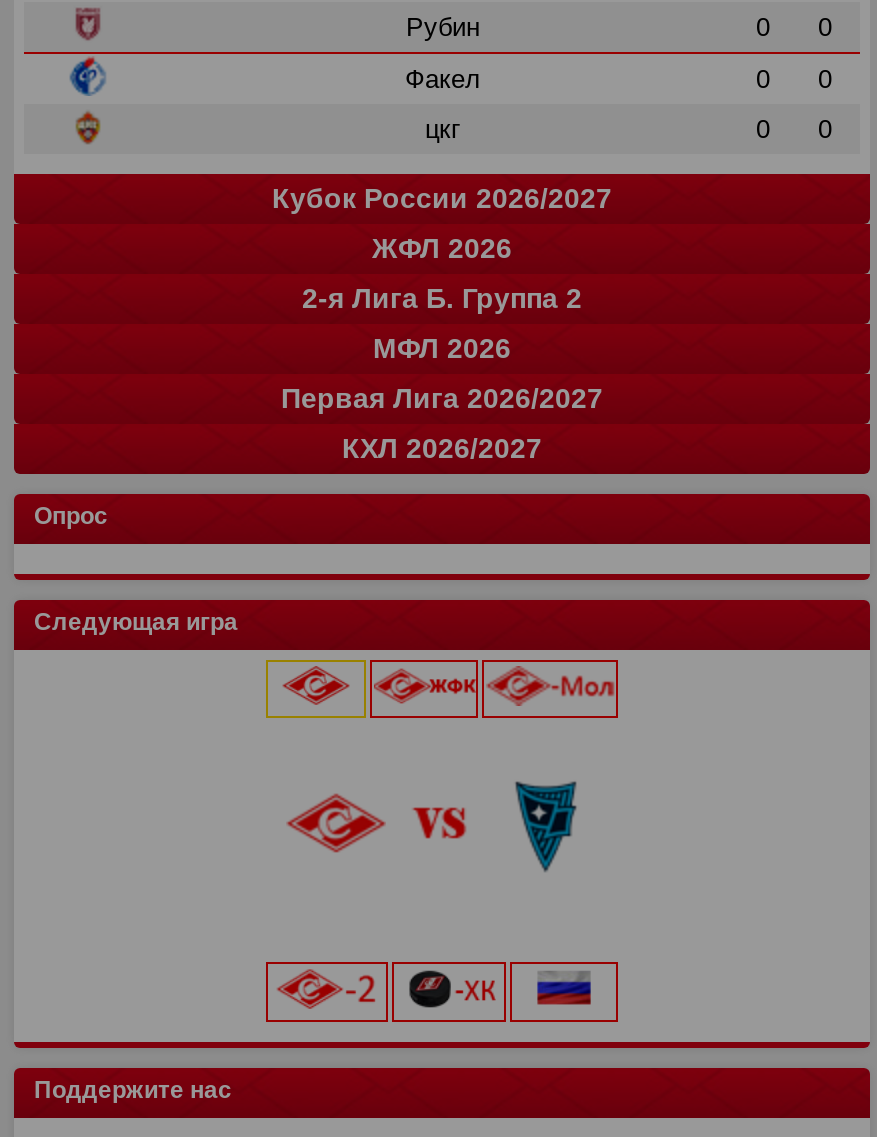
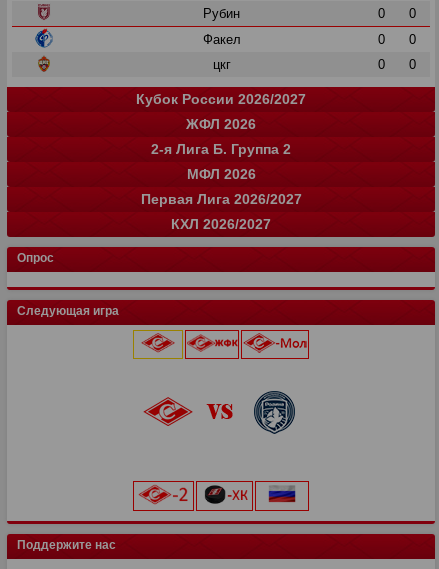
[508,780,590,868] [image] -> [253,390,296,433] [image]

